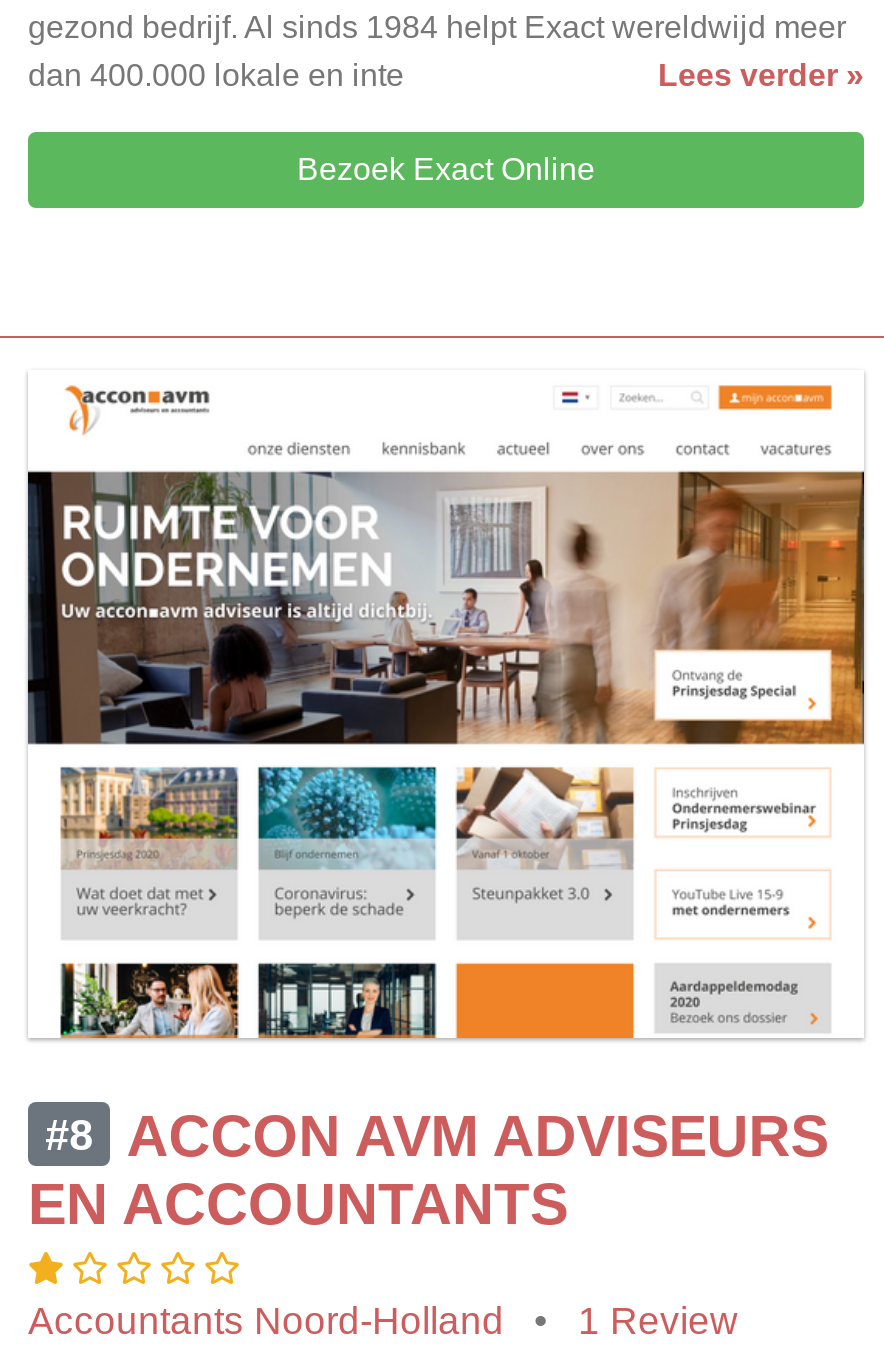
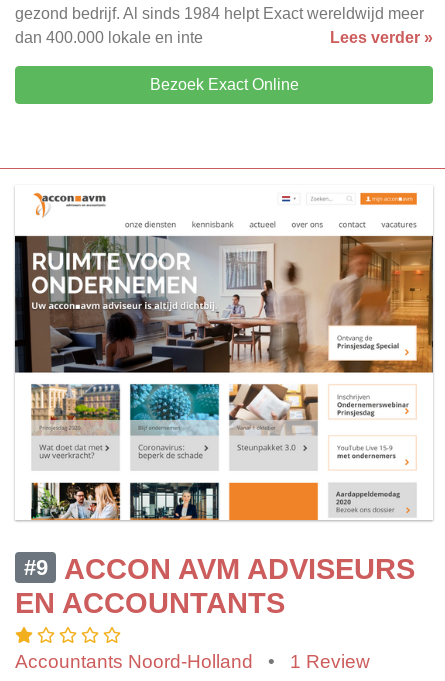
[45,1104,828,1168] #8 ACCON AVM ADVISEURS -> [24,552,415,584] #9 ACCON AVM ADVISEURS

